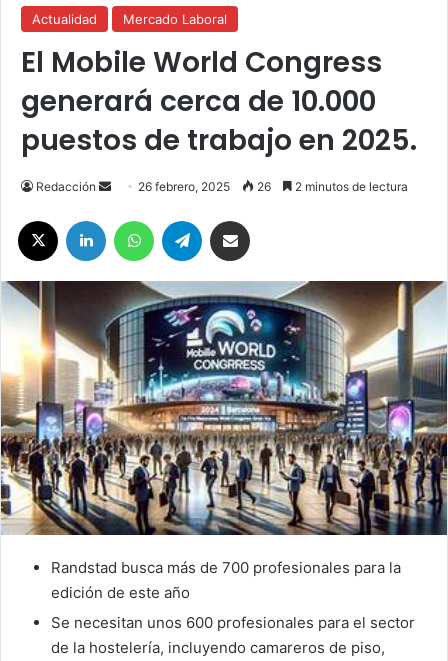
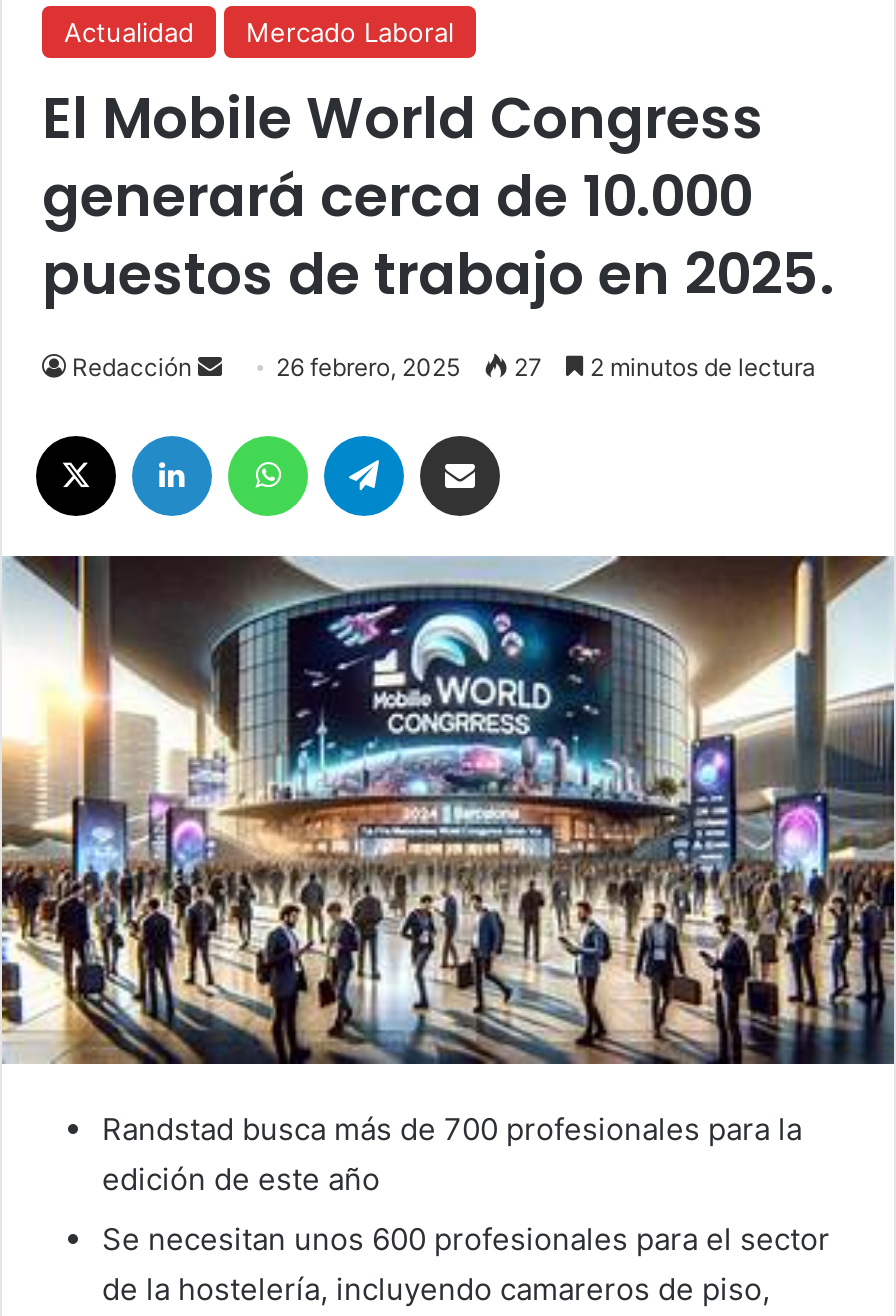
[254,179,271,194] 26 -> [508,352,542,382] 27

